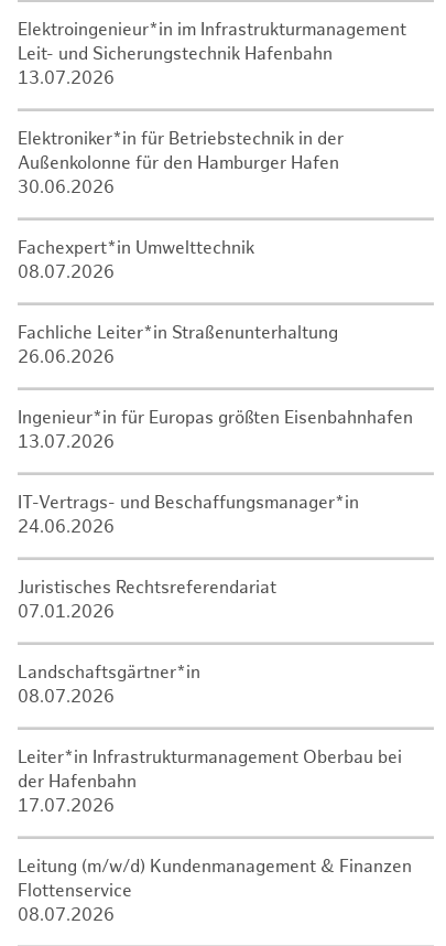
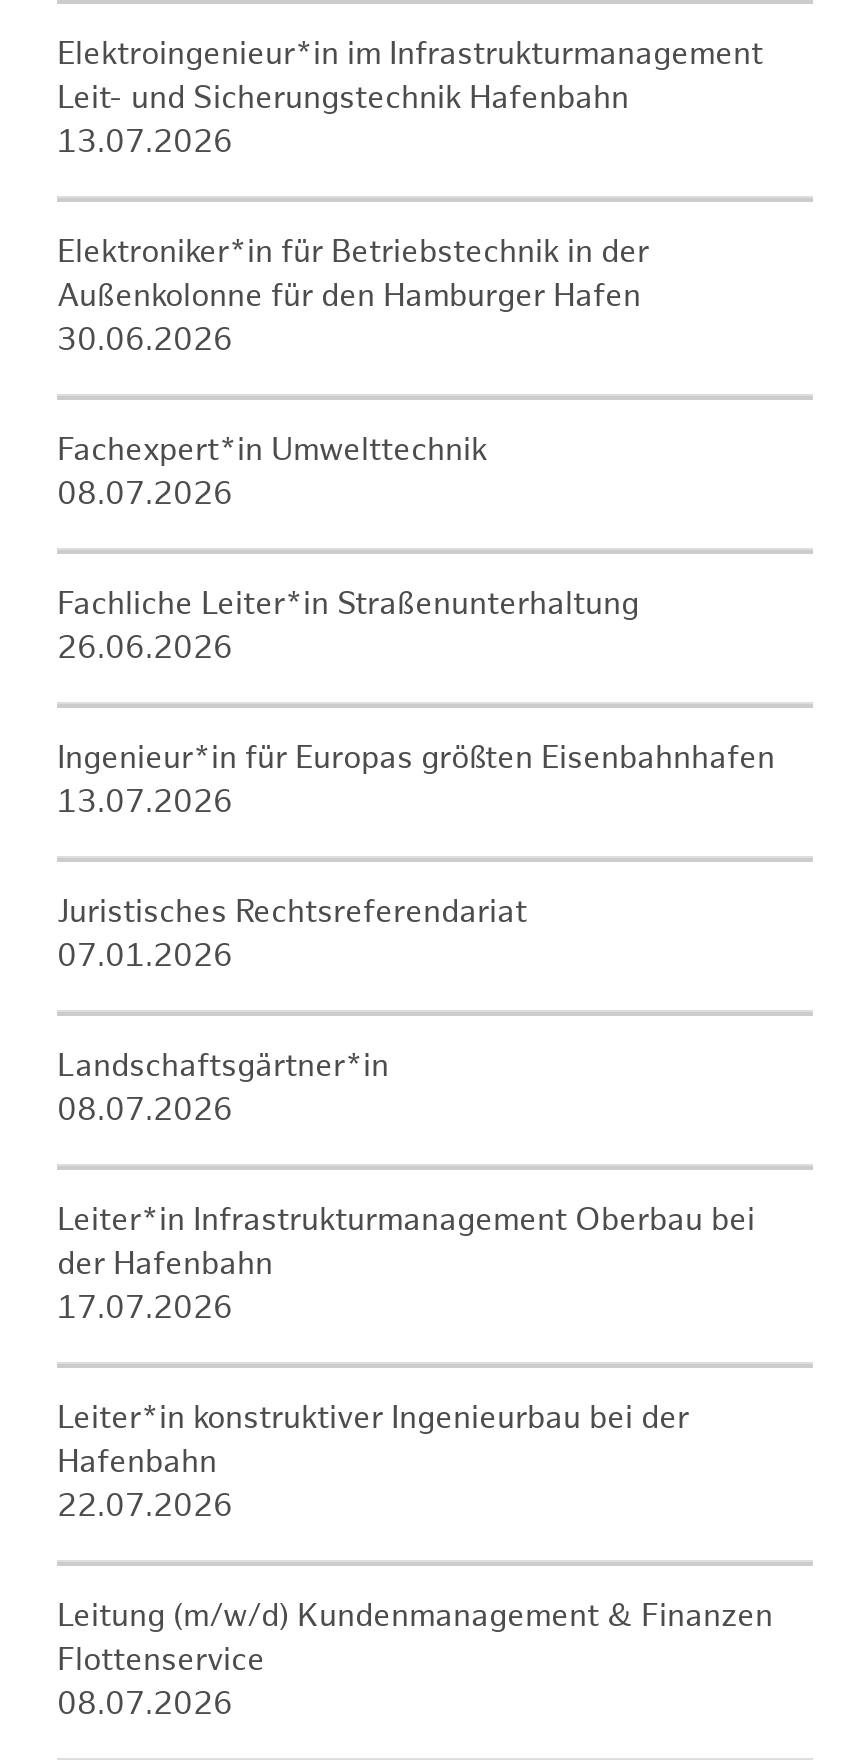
[18,493,359,538] IT-Vertrags- und Beschaffungsmanager*in | 24.06.2026 -> none
moved [18,578,402,817] -> [57,894,755,1328]: Juristisches Rechtsreferendariat | 07.01.2026 | Landschaftsgärtner*in | 08.07.2026 | Leiter*in Infrastrukturmanagement Oberbau bei | der Hafenbahn | 17.07.2026
none -> [57,1400,689,1526] Leiter*in konstruktiver Ingenieurbau bei der | Hafenbahn | 22.07.2026

